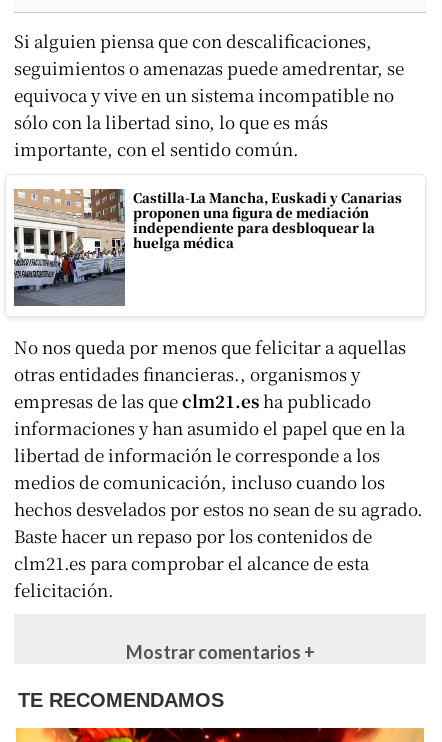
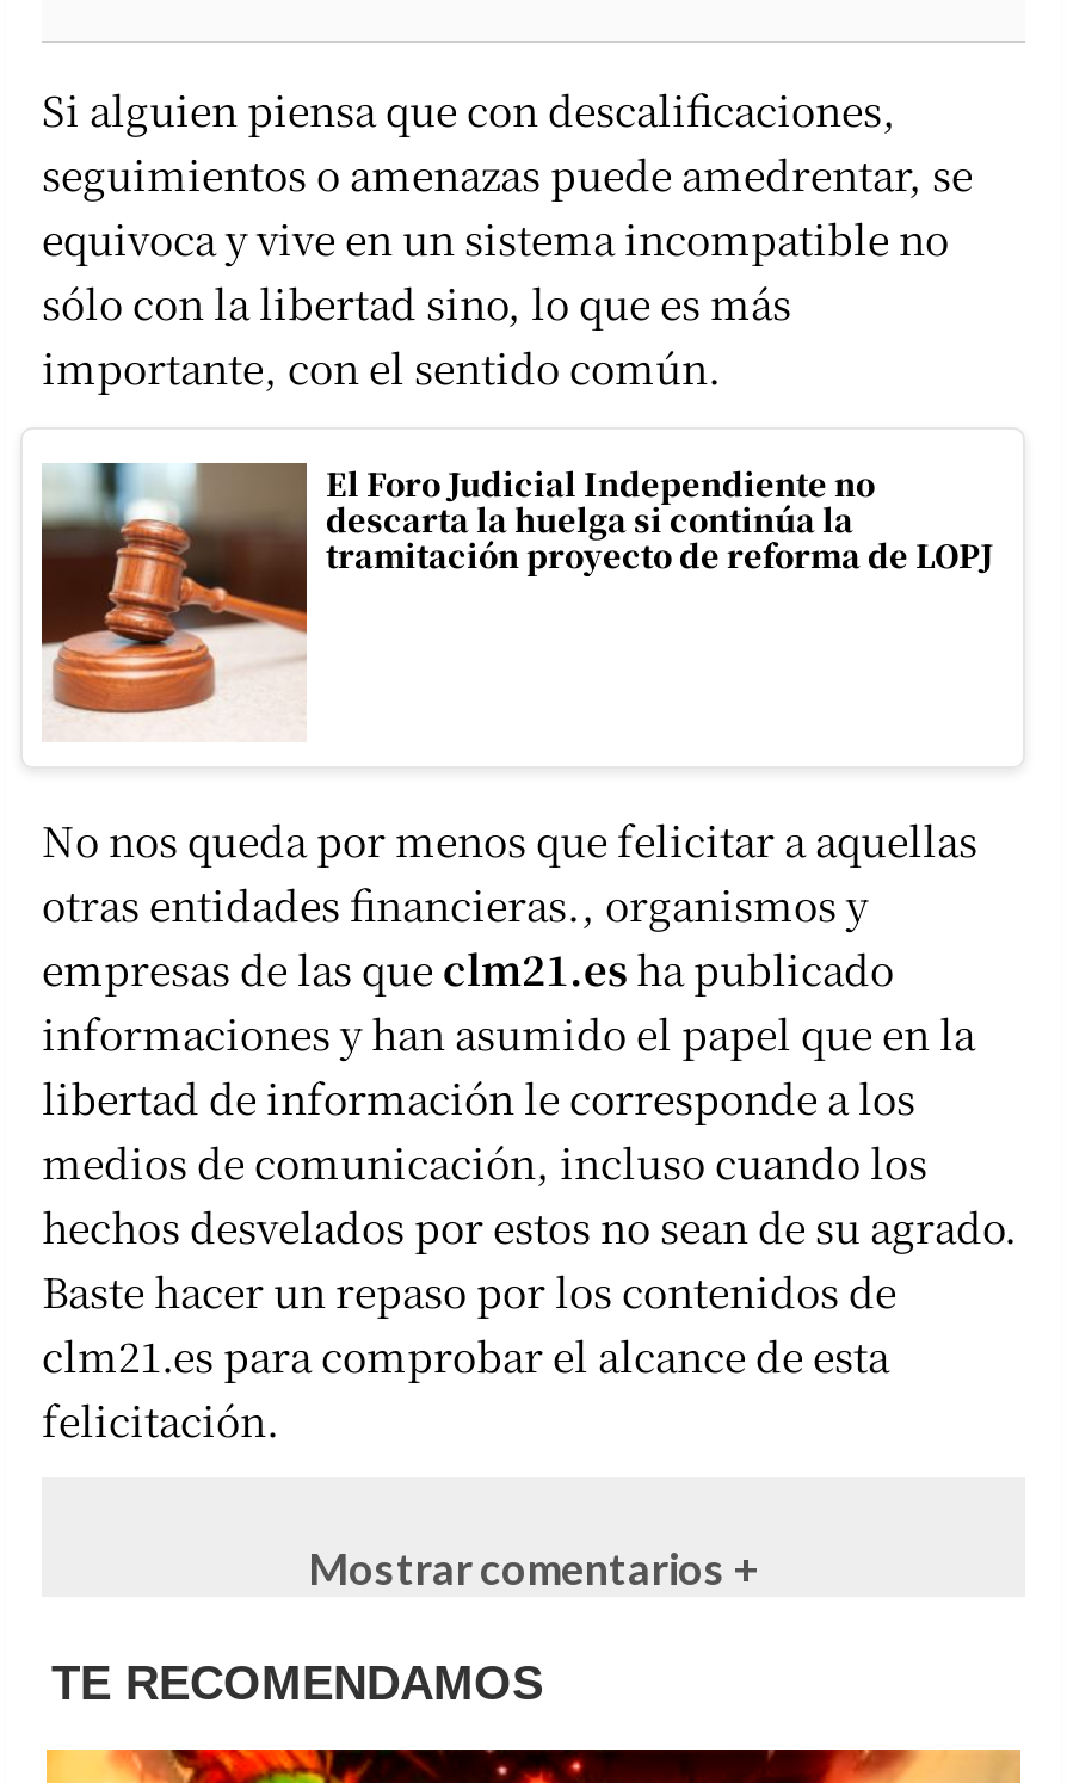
[13,188,402,307] [image] | Castilla-La Mancha, Euskadi y Canarias | proponen una figura de mediación | independiente para desbloquear la | huelga médica -> [39,461,994,742] [image] | El Foro Judicial Independiente no | descarta la huelga si continúa la | tramitación proyecto de reforma de LOPJ

